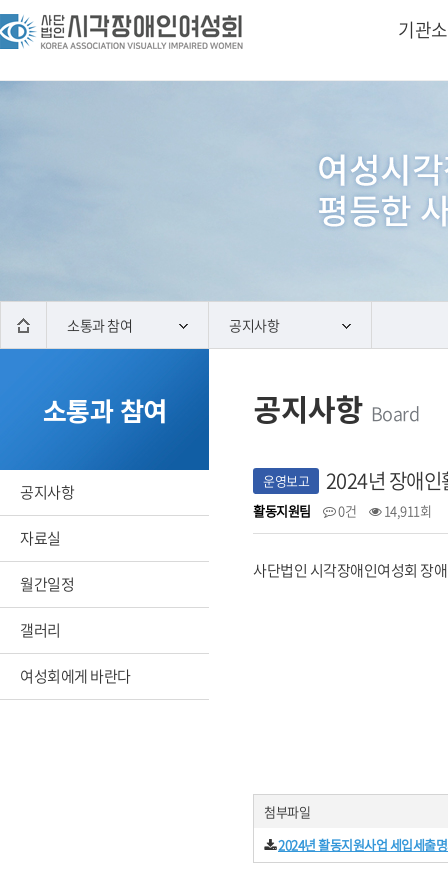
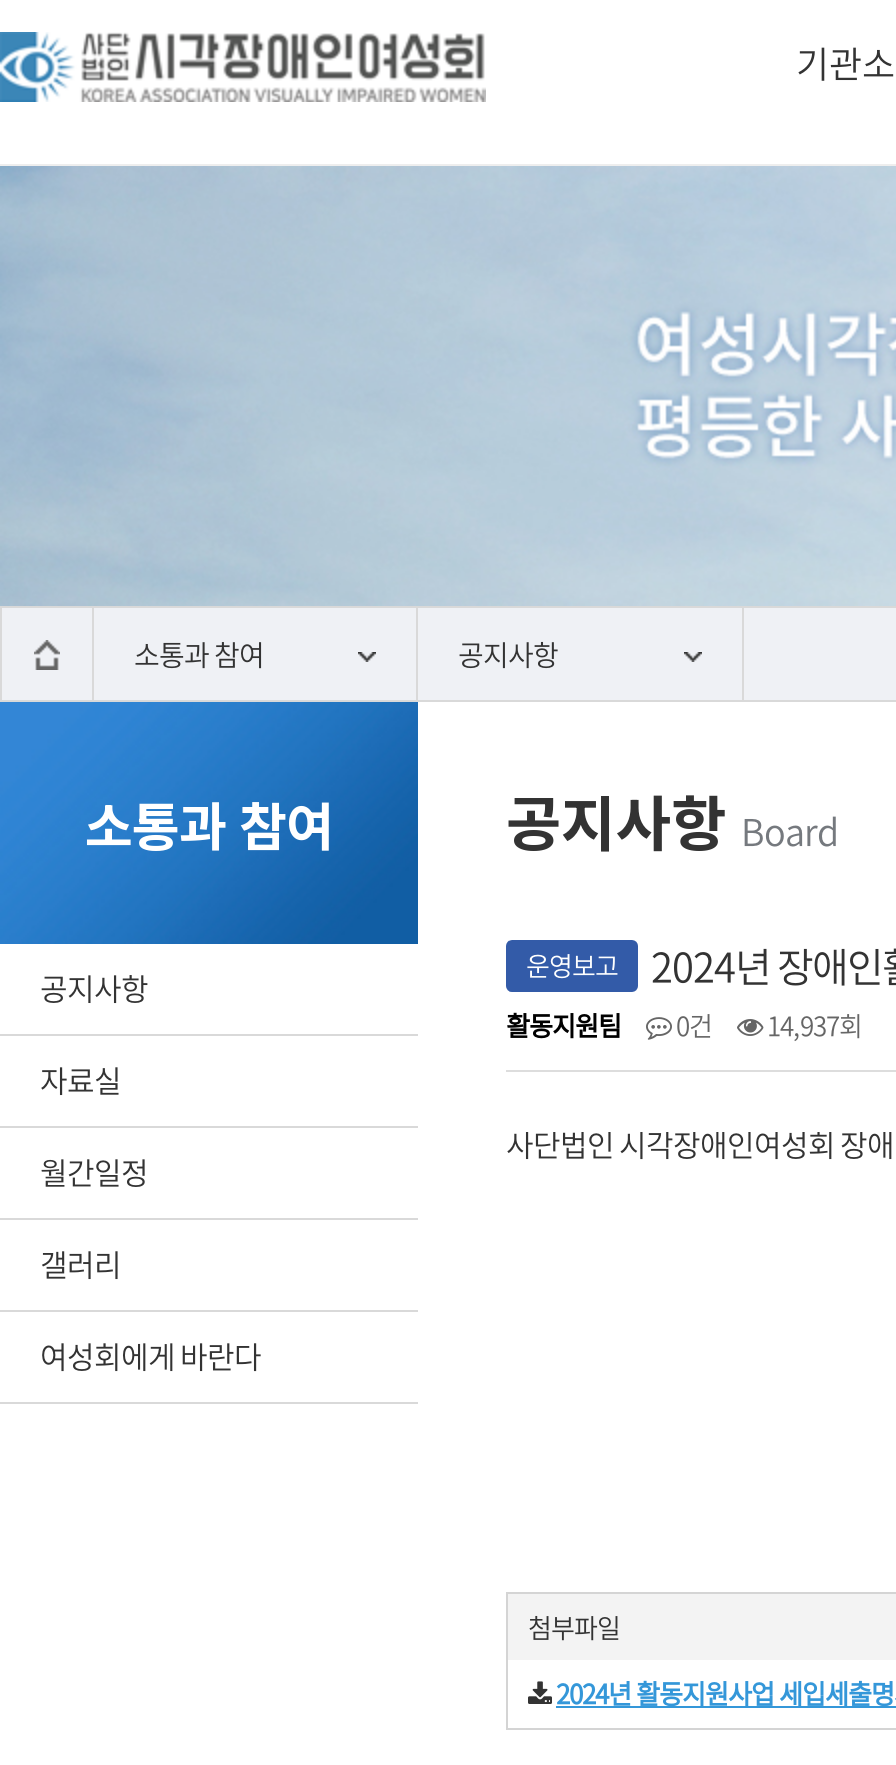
[253,501,431,520] 활동지원팀 0건 14,911회 -> [506,1006,862,1044] 활동지원팀 0건 14,937회

